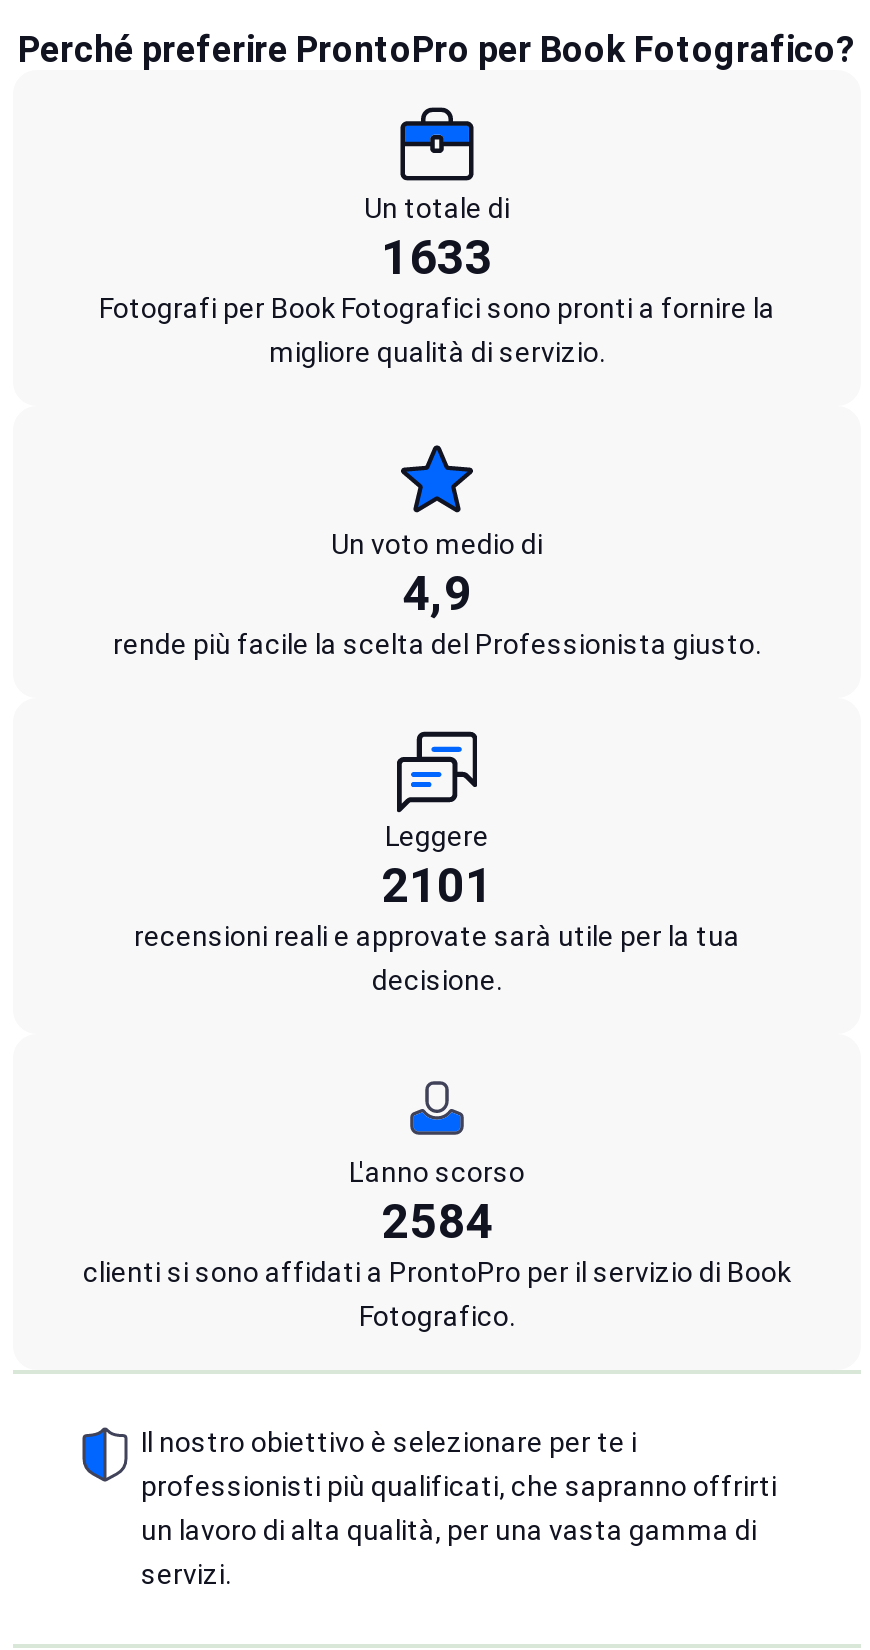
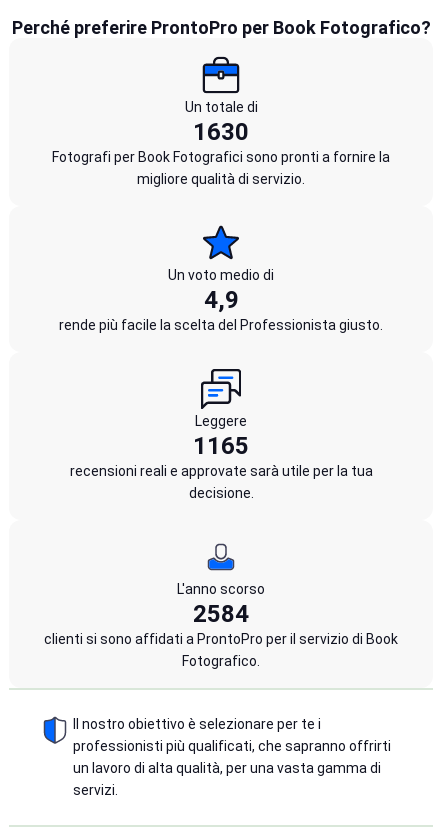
[381,230,493,286] 1633 -> [193,118,249,146] 1630
[381,858,493,914] 2101 -> [193,432,249,460] 1165

